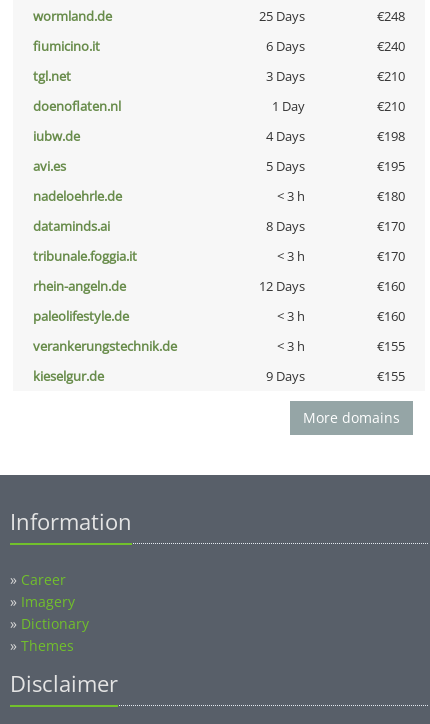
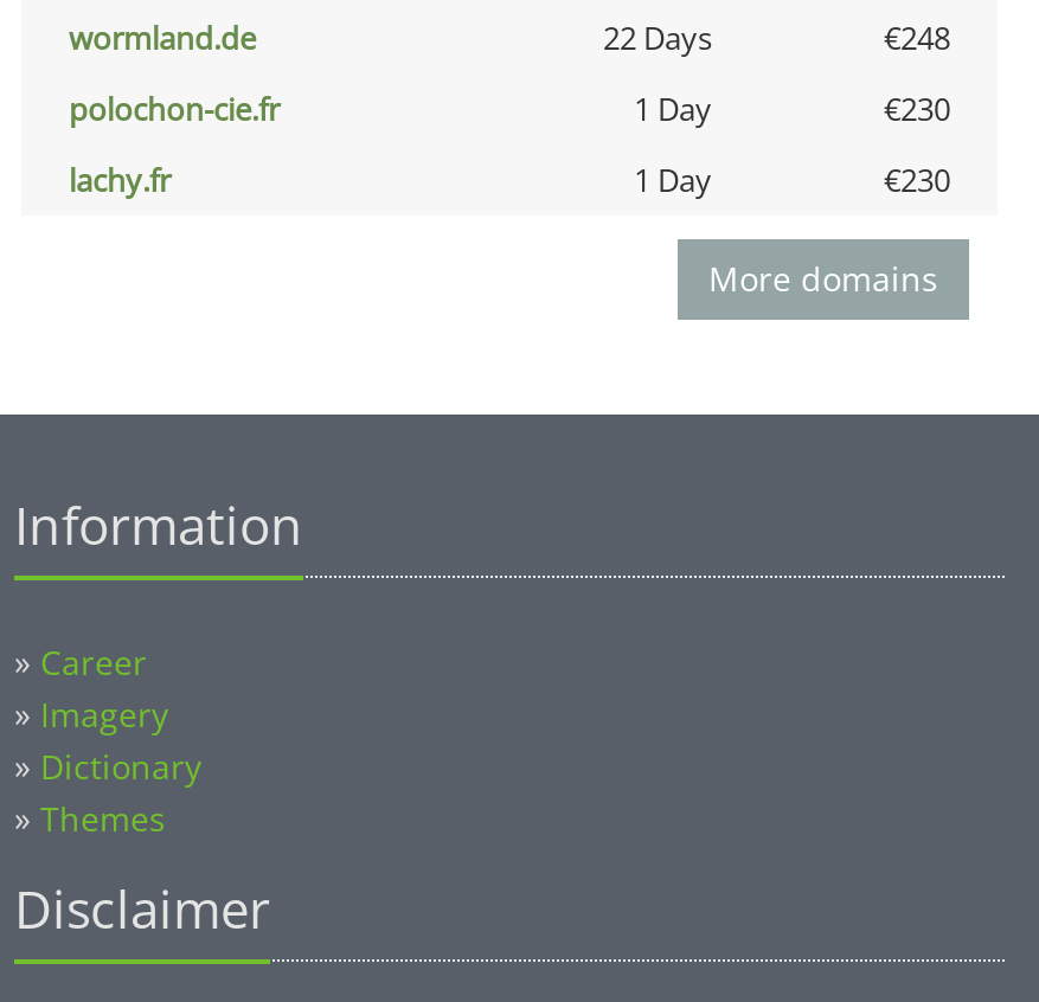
[258,7,304,25] 25 Days -> [603,17,712,59] 22 Days
[33,37,405,115] fiumicino.it | 6 Days | €240 | tgl.net | 3 Days | €210 | doenoflaten.nl -> [69,88,280,130] polochon-cie.fr
[33,97,405,385] €210 | iubw.de | 4 Days | €198 | avi.es | 5 Days | €195 | nadeloehrle.de | < 3 h | €180 | dataminds.ai | 8 Days | €170 | tribunale.foggia.it | < 3 h | €170 | rhein-angeln.de | 12 Days | €160 | paleolifestyle.de | < 3 h | €160 | verankerungstechnik.de | < 3 h | €155 | kieselgur.de | 9 Days | €155 -> [69,88,950,201] €230 | lachy.fr | 1 Day | €230

